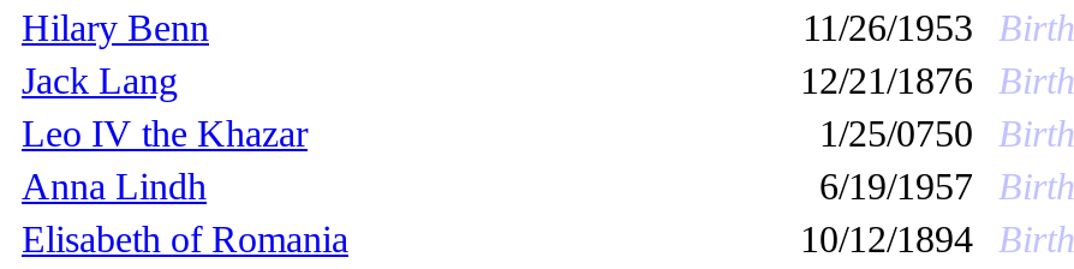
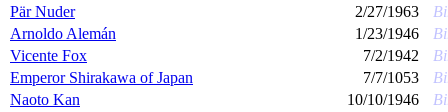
[22,8,973,49] Hilary Benn | 11/26/1953 -> [10,3,419,20] Pär Nuder | 2/27/1963
[22,61,973,102] Jack Lang | 12/21/1876 -> [10,25,419,42] Arnoldo Alemán | 1/23/1946
[22,114,973,155] Leo IV the Khazar | 1/25/0750 -> [10,47,419,64] Vicente Fox | 7/2/1942
[22,167,973,208] Anna Lindh | 6/19/1957 -> [10,69,419,86] Emperor Shirakawa of Japan | 7/7/1053
[22,220,973,261] Elisabeth of Romania | 10/12/1894 -> [10,91,419,108] Naoto Kan | 10/10/1946

